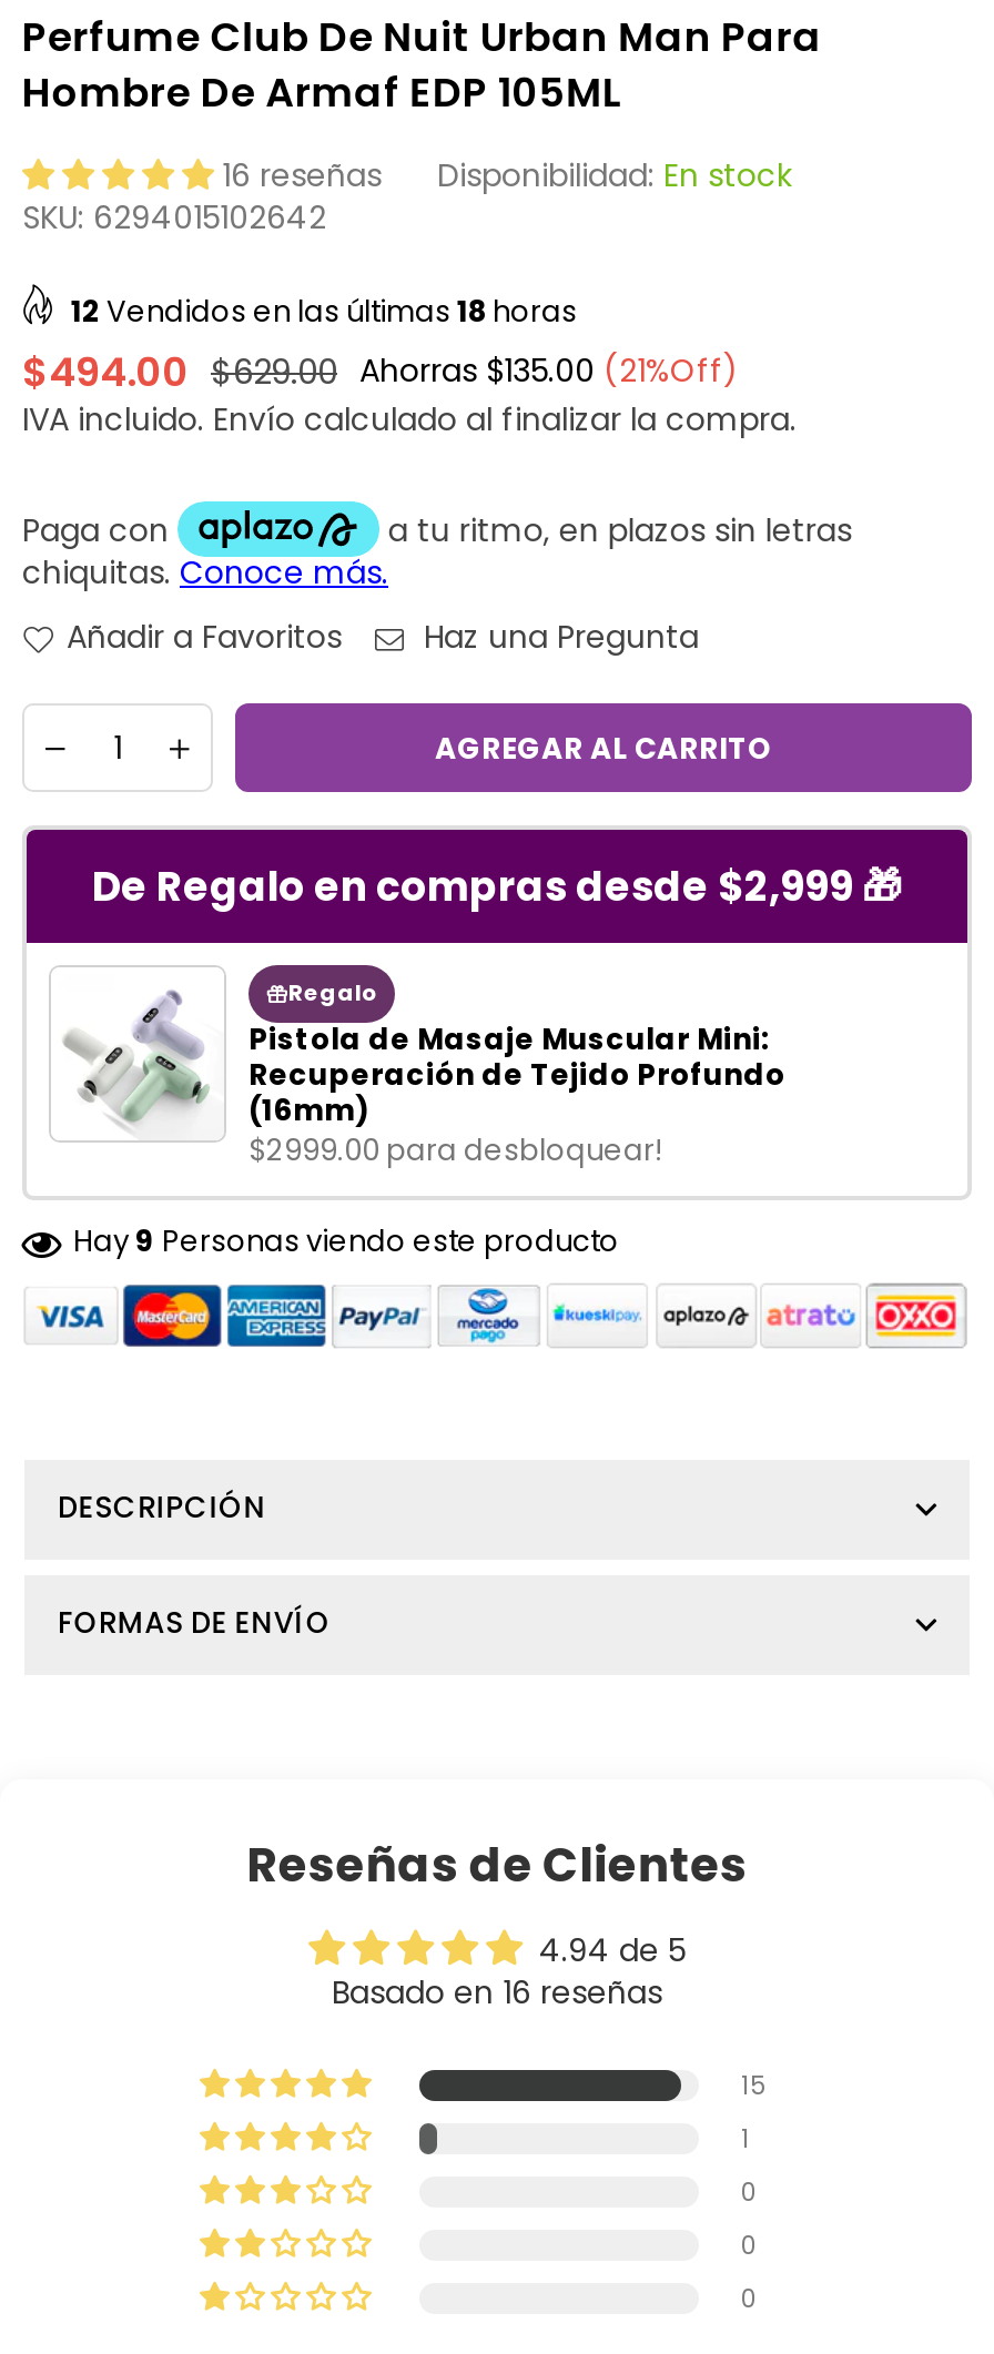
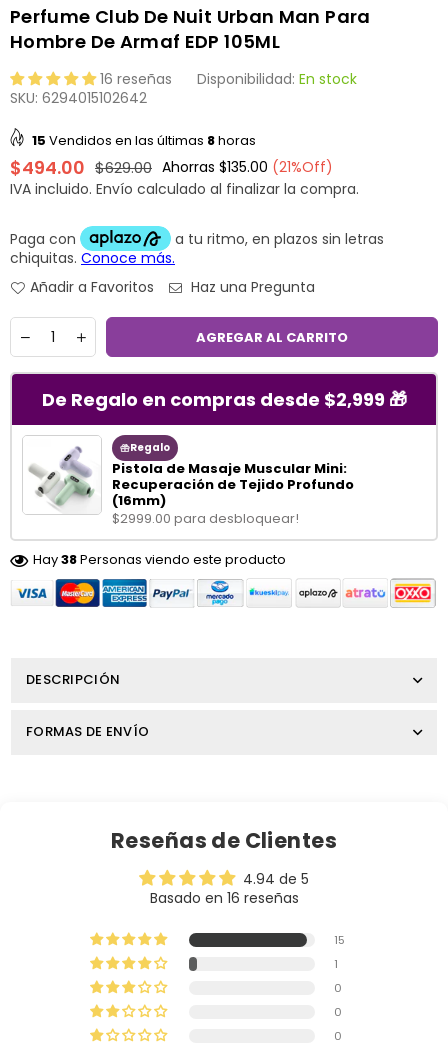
[71,291,577,333] 12 Vendidos en las últimas 18 horas -> [32,131,256,150] 15 Vendidos en las últimas 8 horas
[73,1220,619,1262] Hay 9 Personas viendo este producto -> [33,550,286,569] Hay 38 Personas viendo este producto

